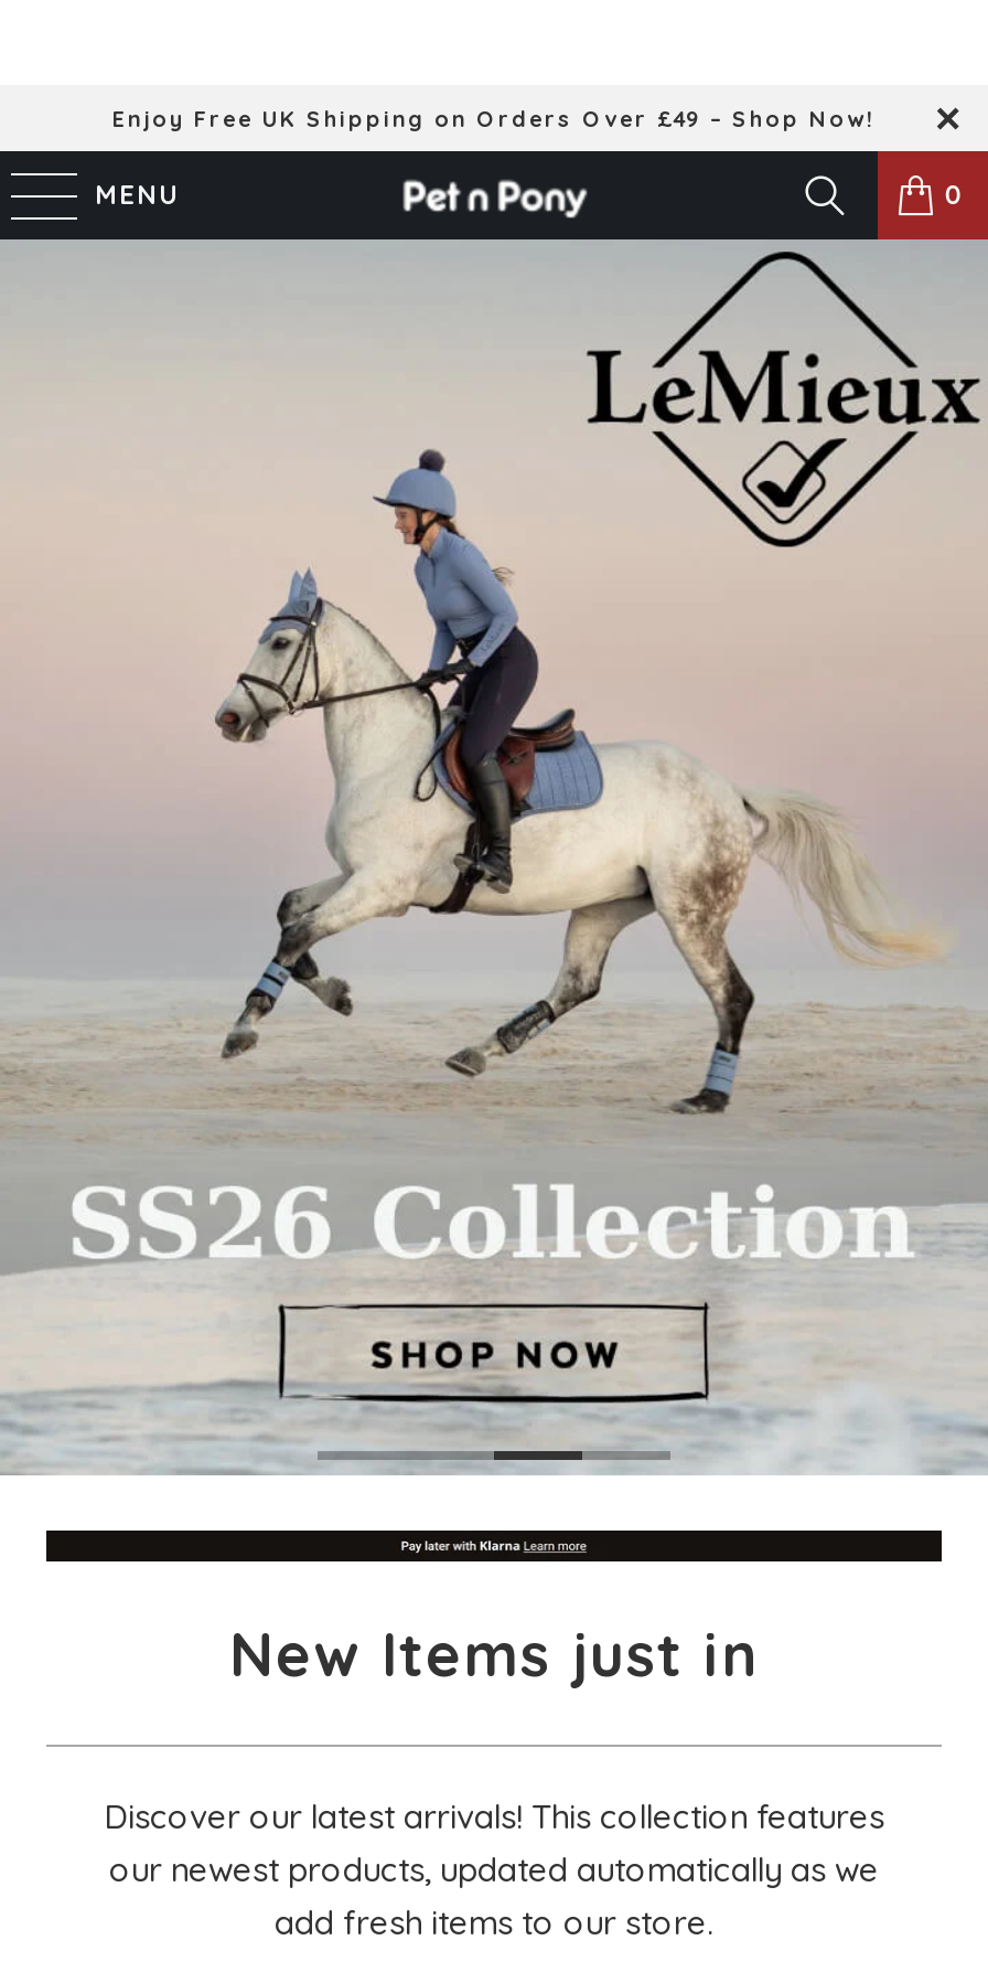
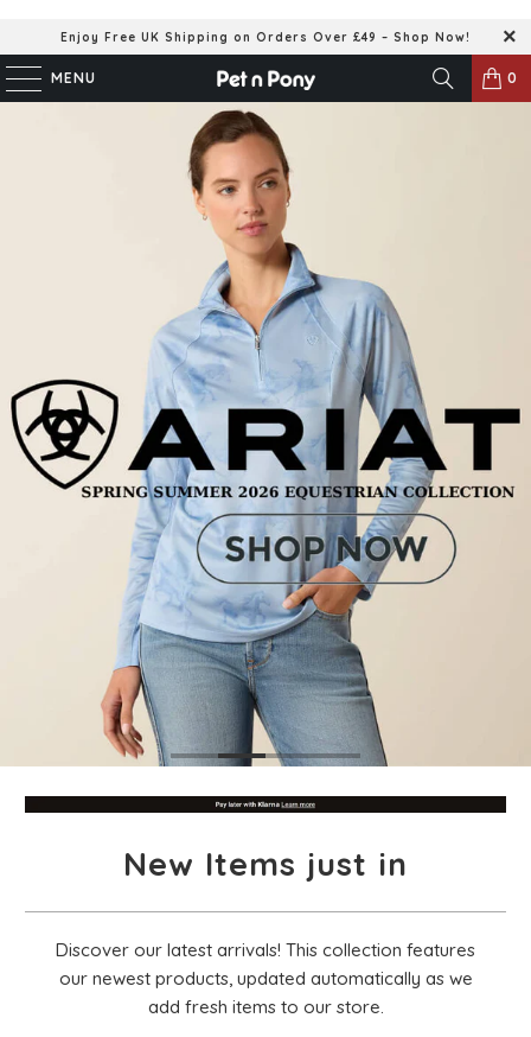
[7,239,981,1475] [image] -> [4,102,527,766] [image]

